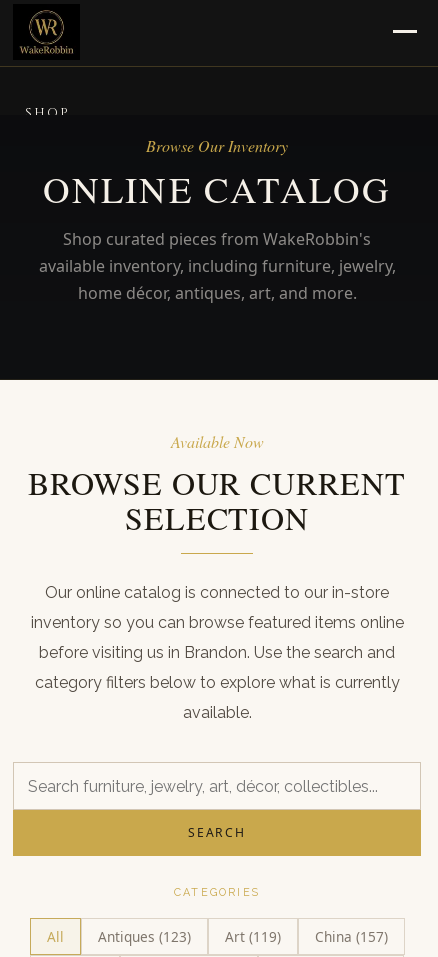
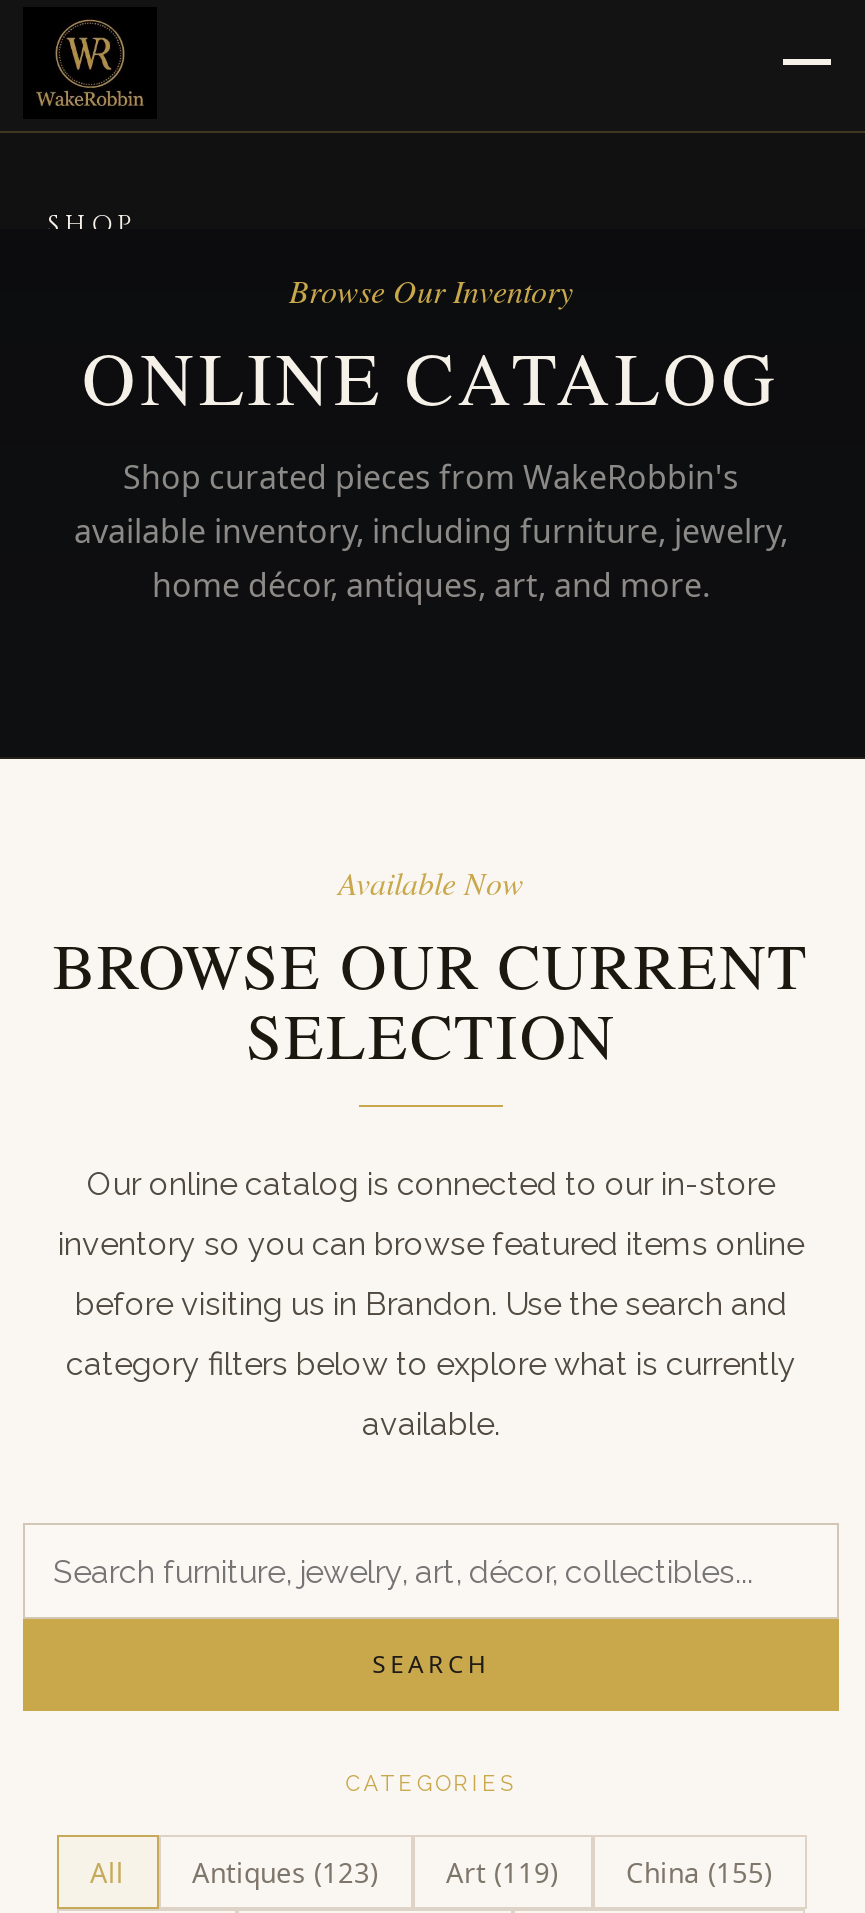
[46,927,387,946] All Antiques (123) Art (119) China (157) -> [90,1853,772,1891] All Antiques (123) Art (119) China (155)

